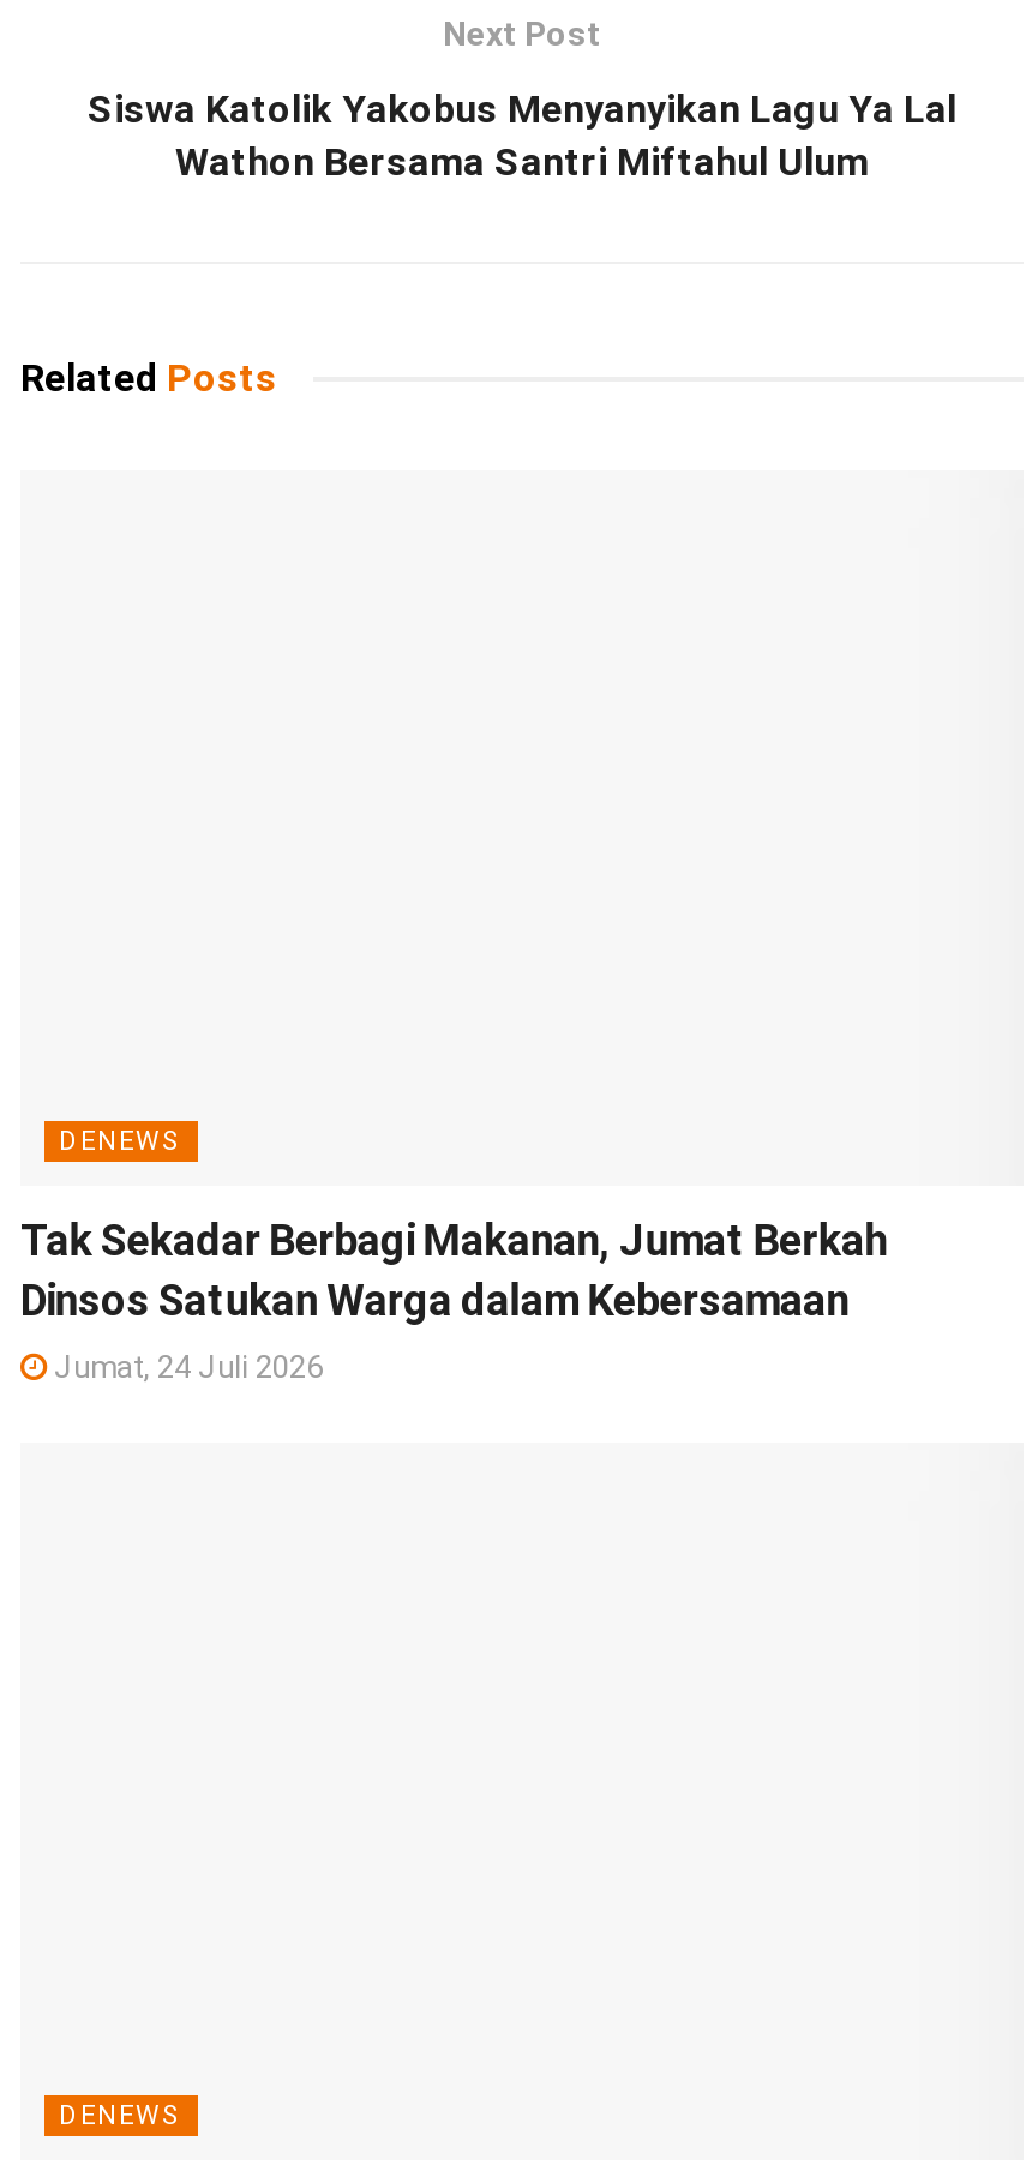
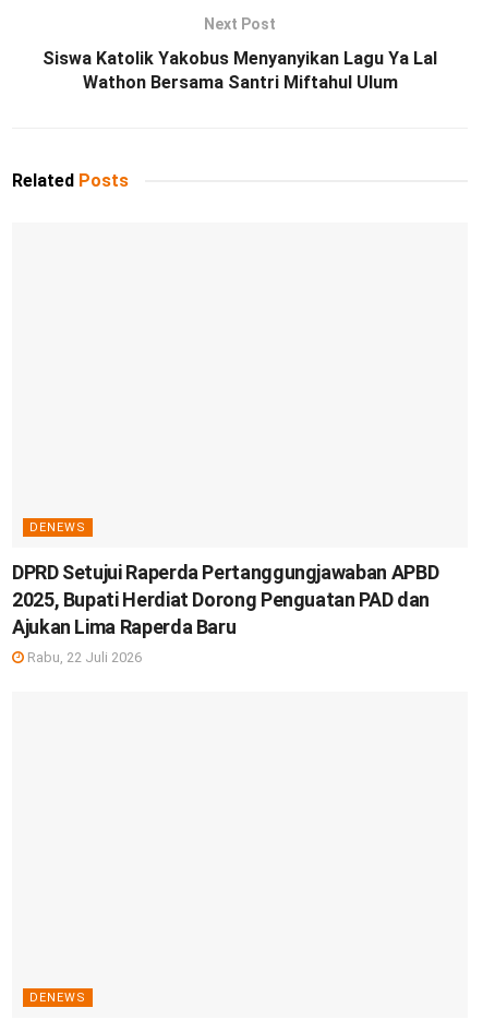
[20,1215,887,1326] Tak Sekadar Berbagi Makanan, Jumat Berkah | Dinsos Satukan Warga dalam Kebersamaan -> [12,561,439,639] DPRD Setujui Raperda Pertanggungjawaban APBD | 2025, Bupati Herdiat Dorong Penguatan PAD dan | Ajukan Lima Raperda Baru
[47,1350,323,1386] Jumat, 24 Juli 2026 -> [24,650,142,666] Rabu, 22 Juli 2026

